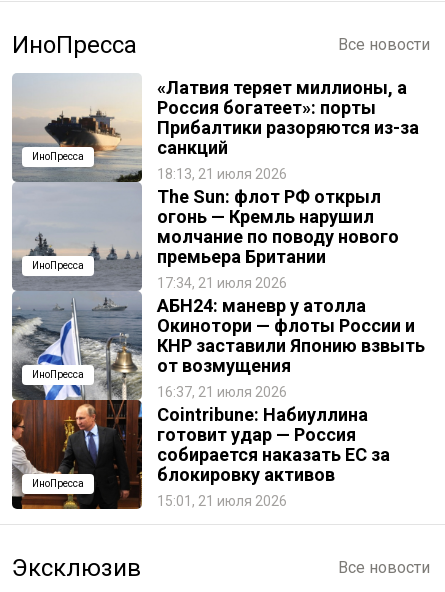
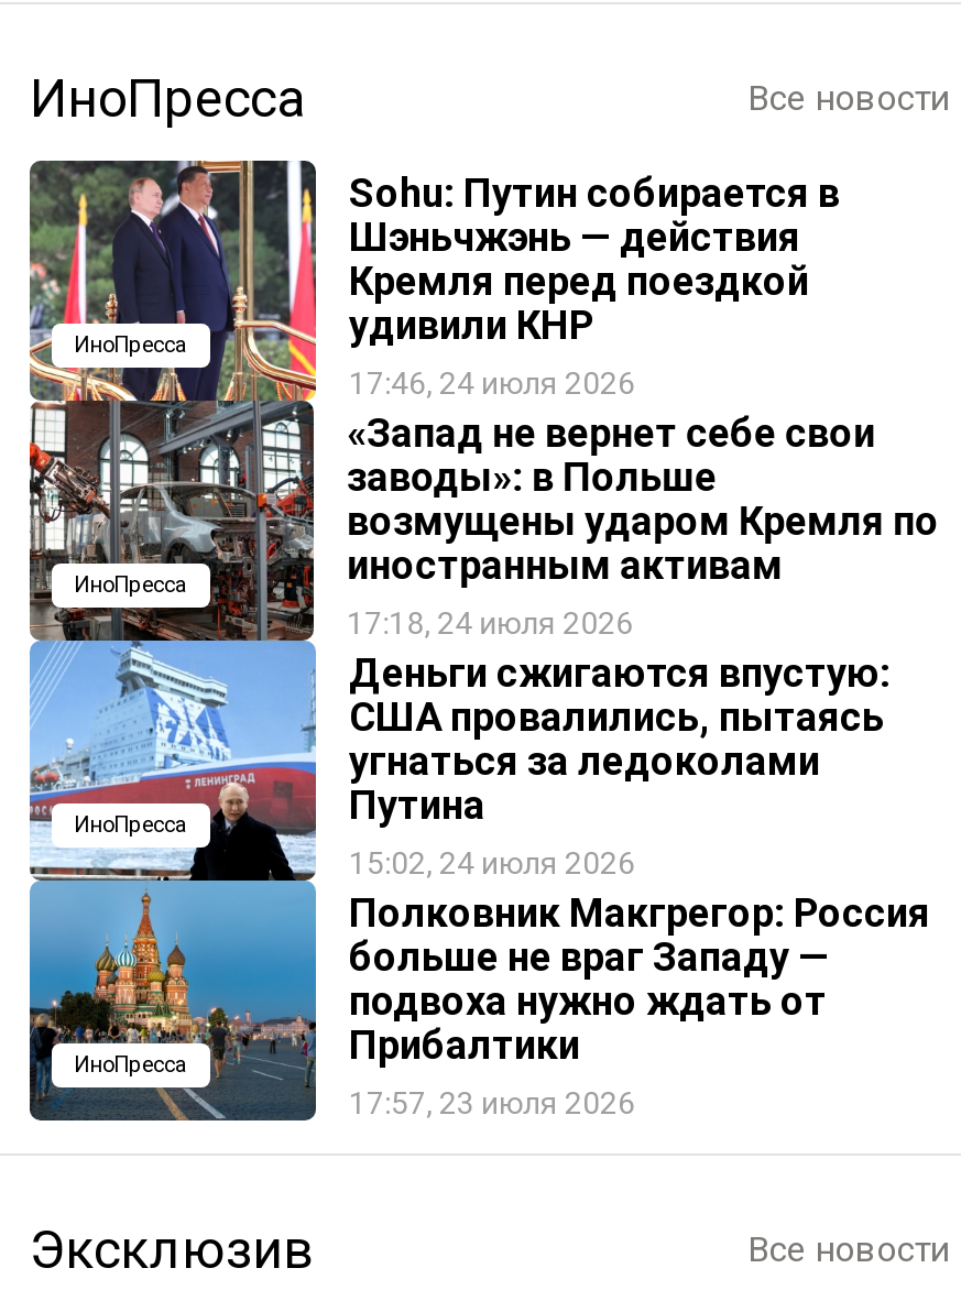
[11,73,419,510] [image] | «Латвия теряет миллионы, а | Россия богатеет»: порты | Прибалтики разоряются из-за | санкций | 18:13, 21 июля 2026 -> [28,158,840,1123] [image] | Sohu: Путин собирается в | Шэньчжэнь — действия | Кремля перед поездкой | удивили КНР | 17:46, 24 июля 2026
[157,186,399,291] The Sun: флот РФ открыл | огонь — Кремль нарушил | молчание по поводу нового | премьера Британии | 17:34, 21 июля 2026 -> [347,410,939,641] «Запад не вернет себе свои | заводы»: в Польше | возмущены ударом Кремля по | иностранным активам | 17:18, 24 июля 2026
[157,295,425,400] АБН24: маневр у атолла | Окинотори — флоты России и | КНР заставили Японию взвыть | от возмущения | 16:37, 21 июля 2026 -> [349,650,891,881] Деньги сжигаются впустую: | США провалились, пытаясь | угнаться за ледоколами | Путина | 15:02, 24 июля 2026
[157,404,390,509] Cointribune: Набиуллина | готовит удар — Россия | собирается наказать EC за | блокировку активов | 15:01, 21 июля 2026 -> [349,890,930,1121] Полковник Макгрегор: Россия | больше не враг Западу — | подвоха нужно ждать от | Прибалтики | 17:57, 23 июля 2026

